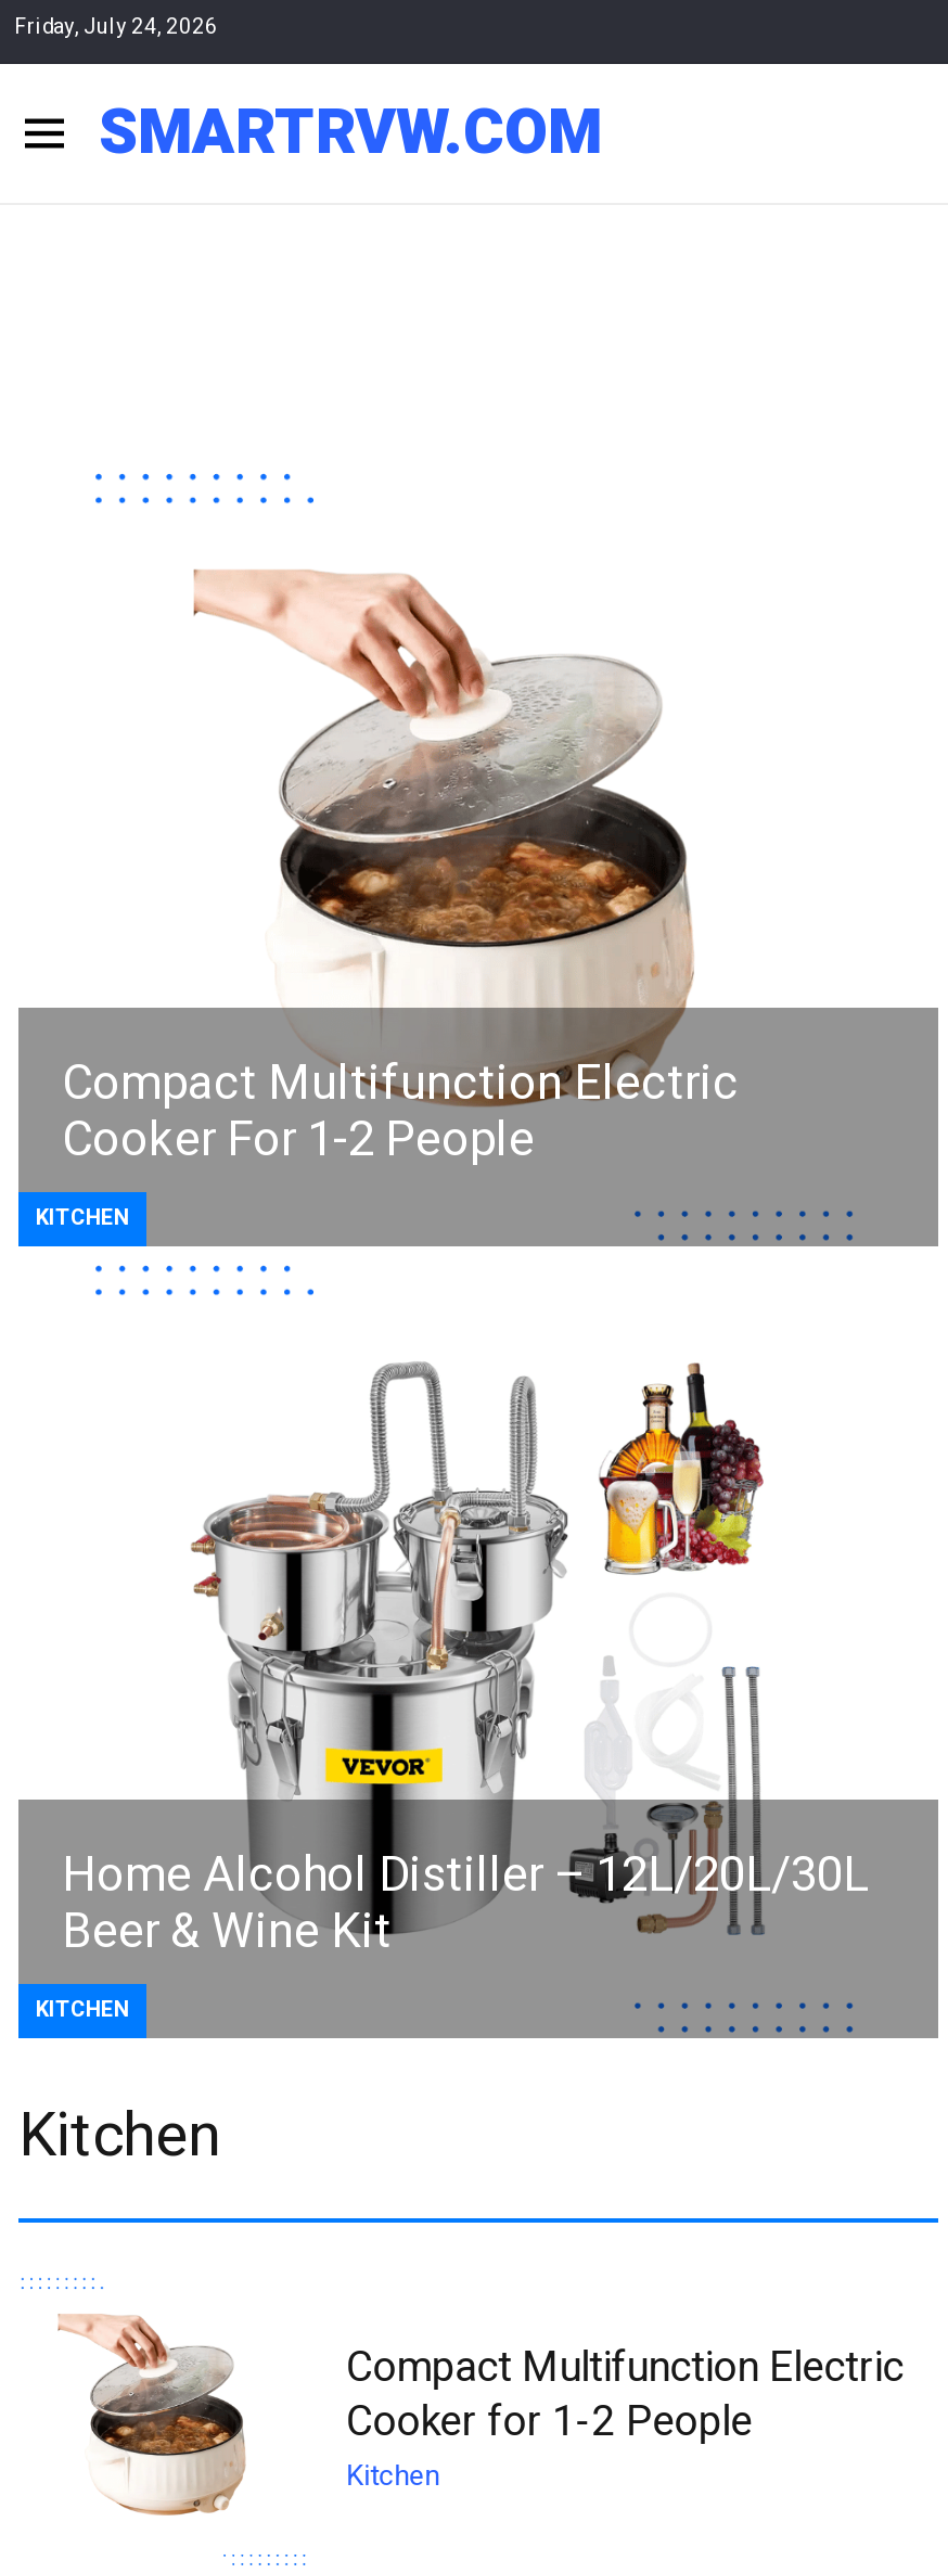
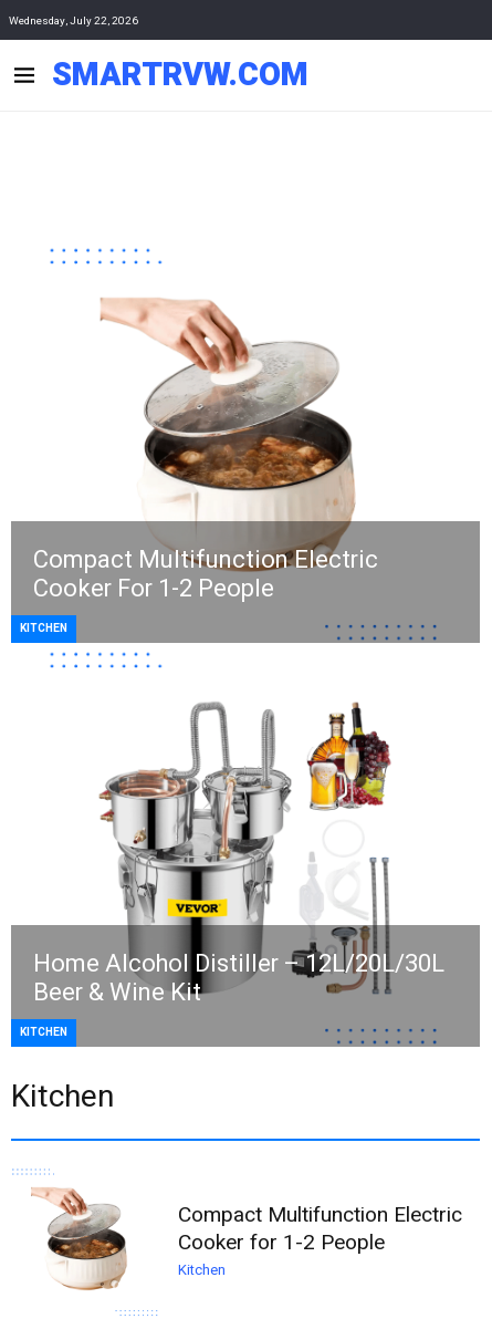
[14,11,218,42] Friday, July 24, 2026 -> [9,13,138,28] Wednesday, July 22, 2026

